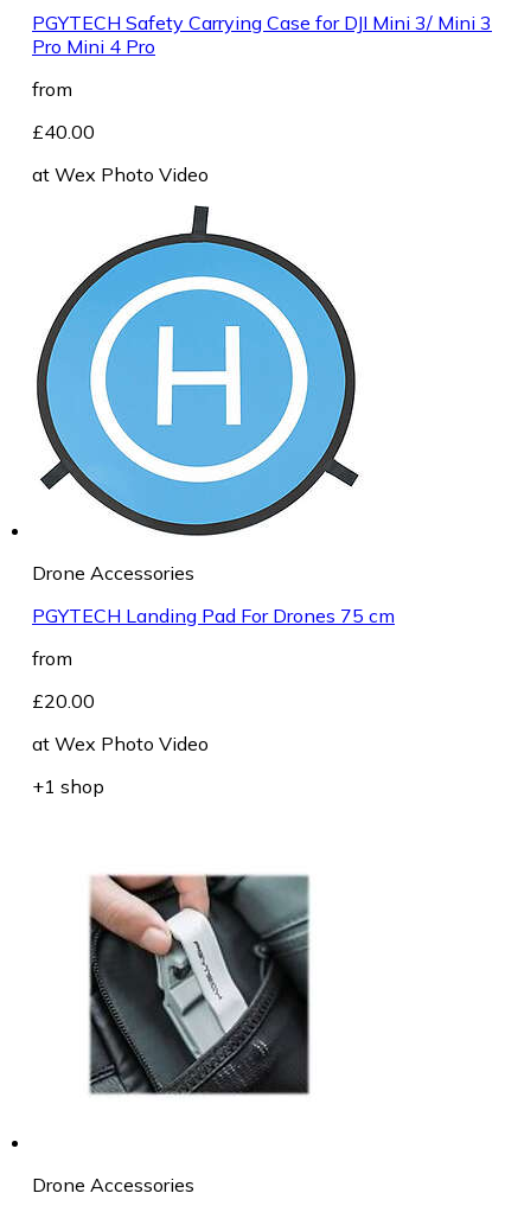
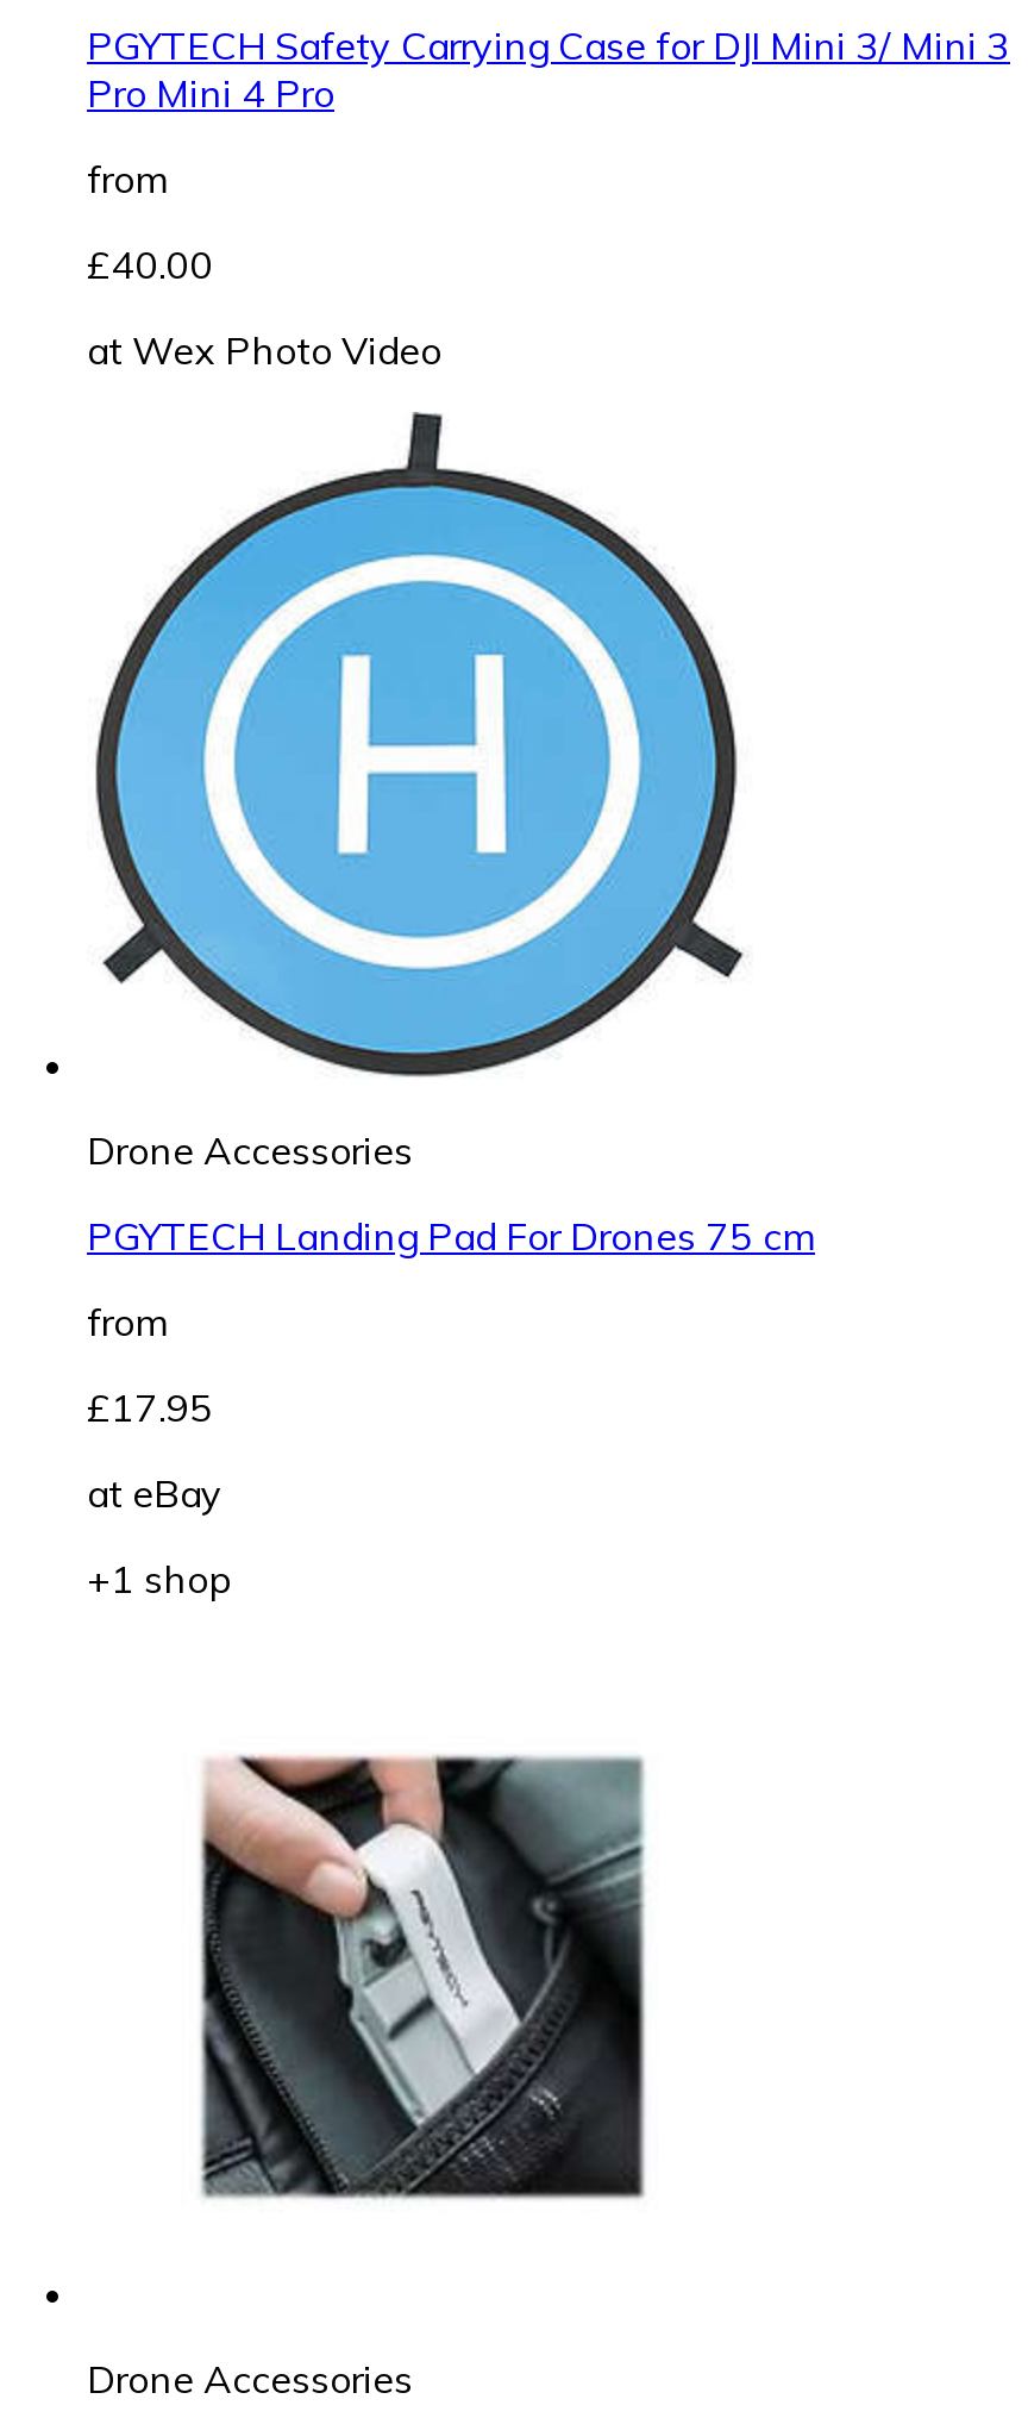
[32,689,95,712] £20.00 -> [87,1383,213,1431] £17.95
[32,731,209,755] at Wex Photo Video -> [87,1469,222,1516] at eBay

